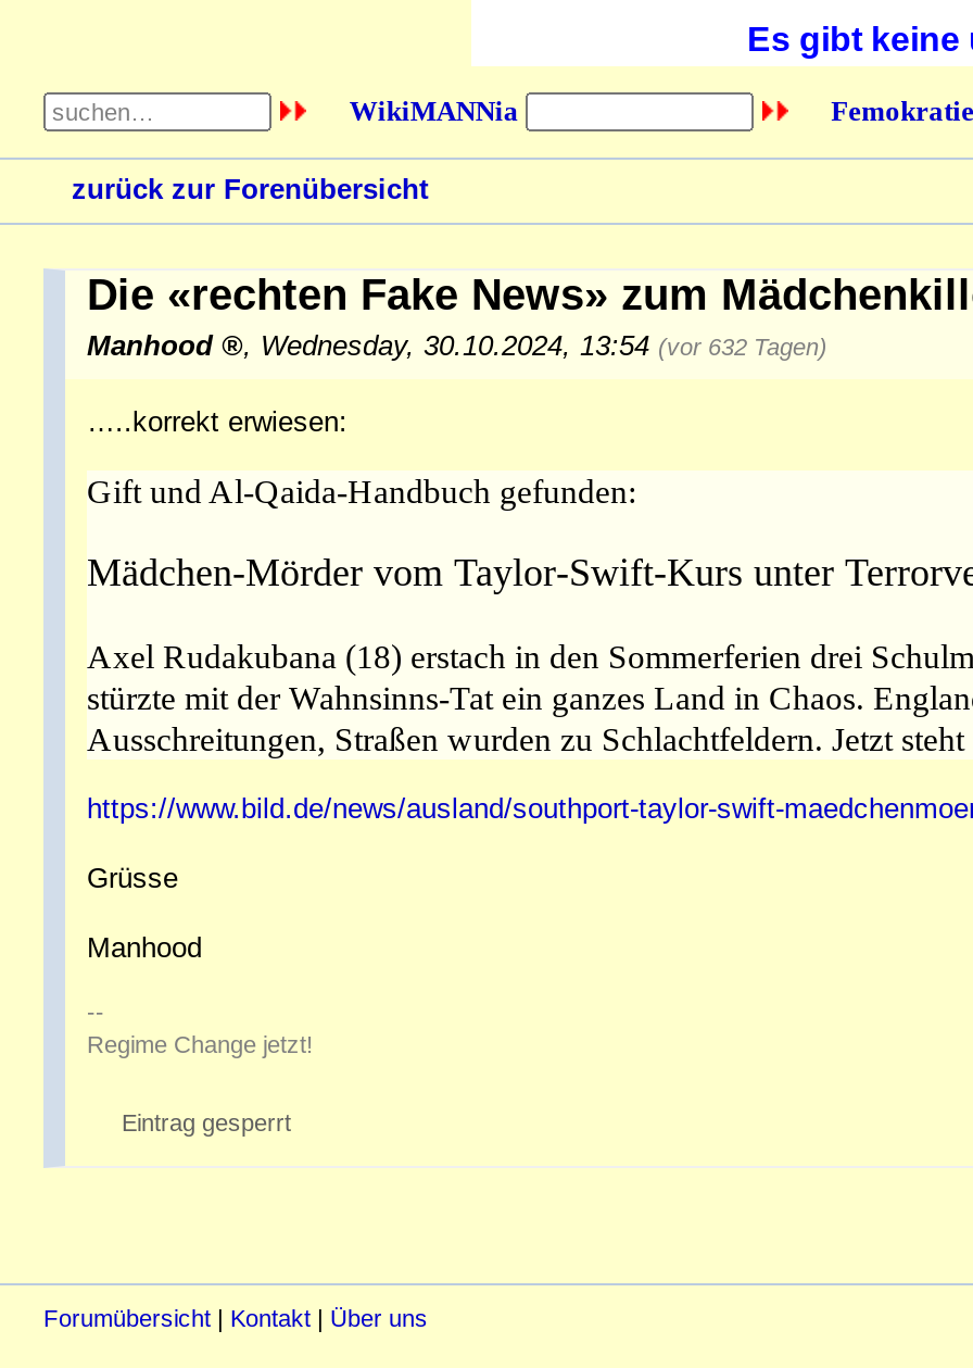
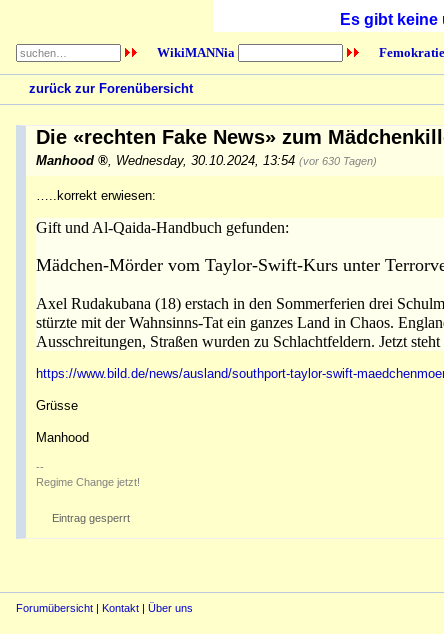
[243,329,827,361] , Wednesday, 30.10.2024, 13:54 (vor 632 Tagen) -> [108,153,377,168] , Wednesday, 30.10.2024, 13:54 (vor 630 Tagen)

